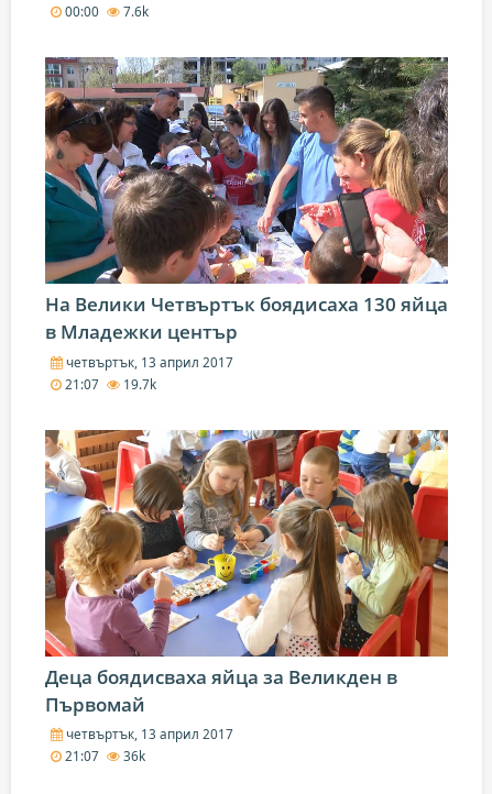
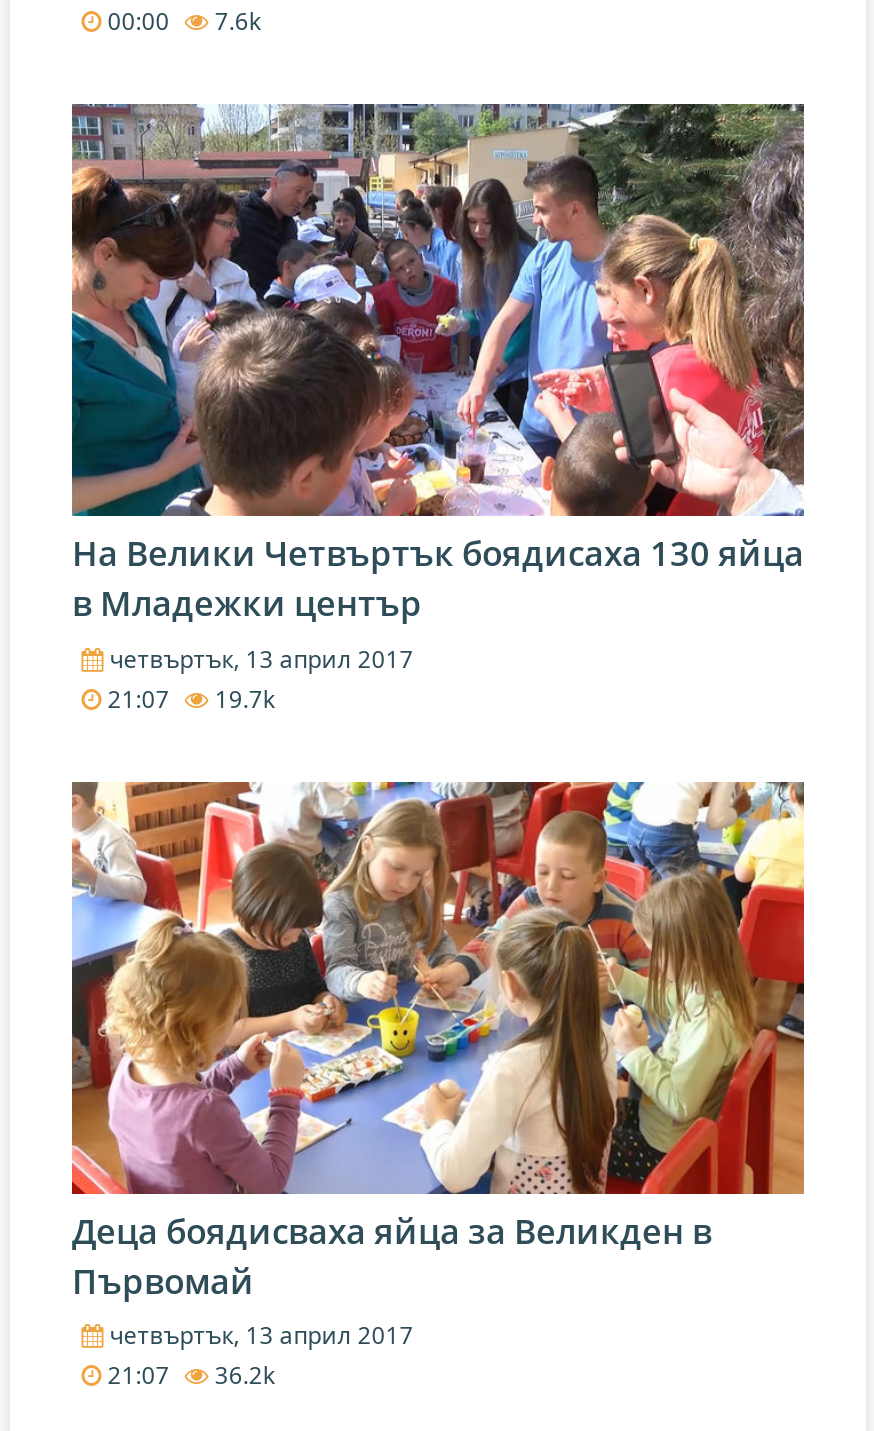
[61,747,146,765] 21:07 36k -> [101,1359,275,1391] 21:07 36.2k

